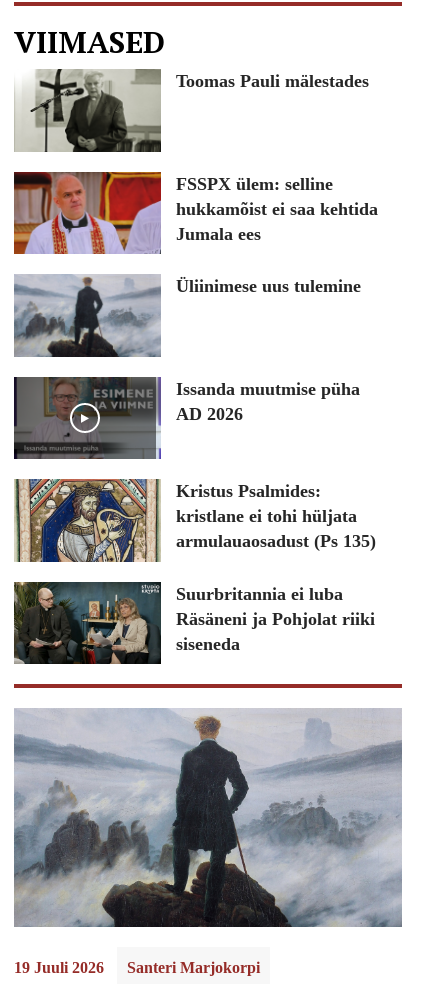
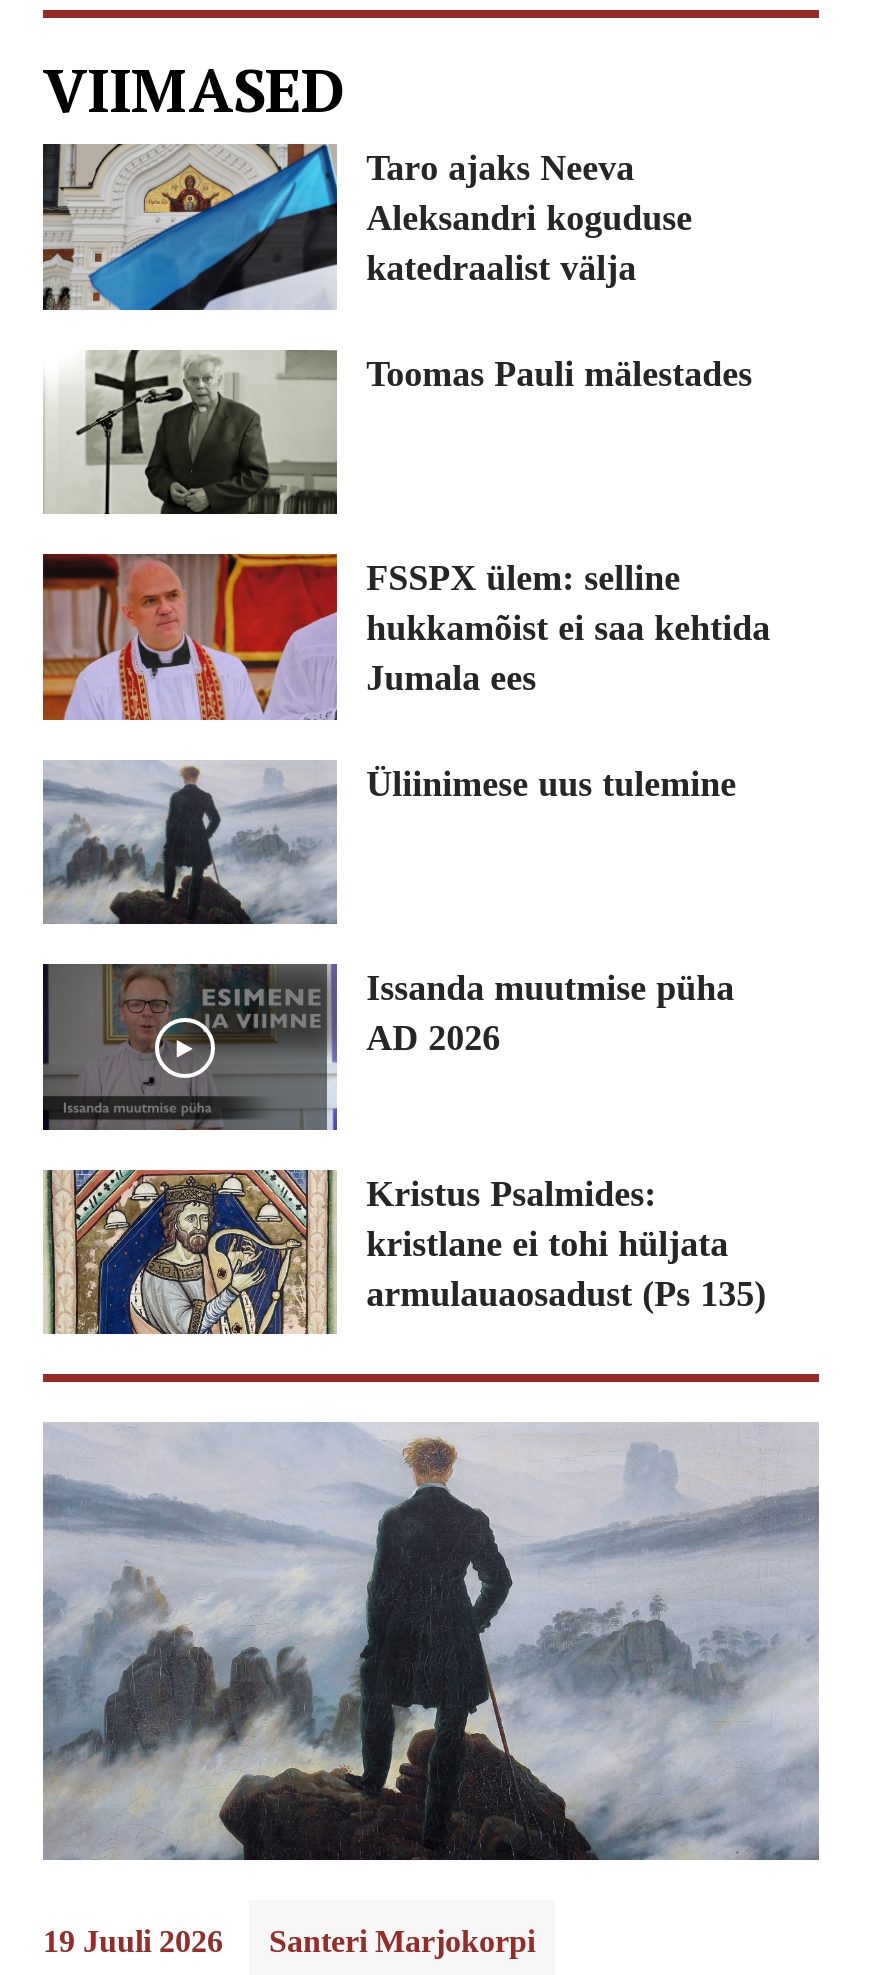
none -> [41,142,692,312] [image] | Taro ajaks Neeva | Aleksandri koguduse | katedraalist välja
moved [13,69,378,551] -> [41,348,770,1314]: [image] | Toomas Pauli mälestades | FSSPX ülem: selline | ... | kristlane ei tohi hüljata | armulauaosadust (Ps 135)
[13,581,375,665] [image] | Suurbritannia ei luba | Räsäneni ja Pohjolat riiki | siseneda -> none

